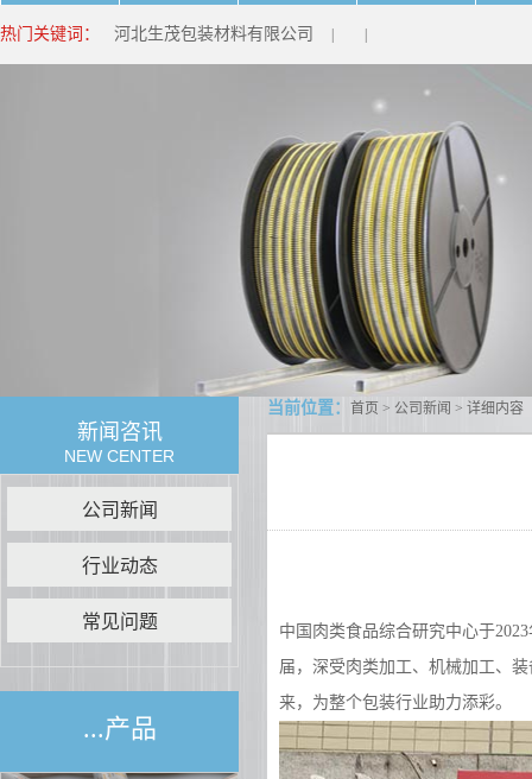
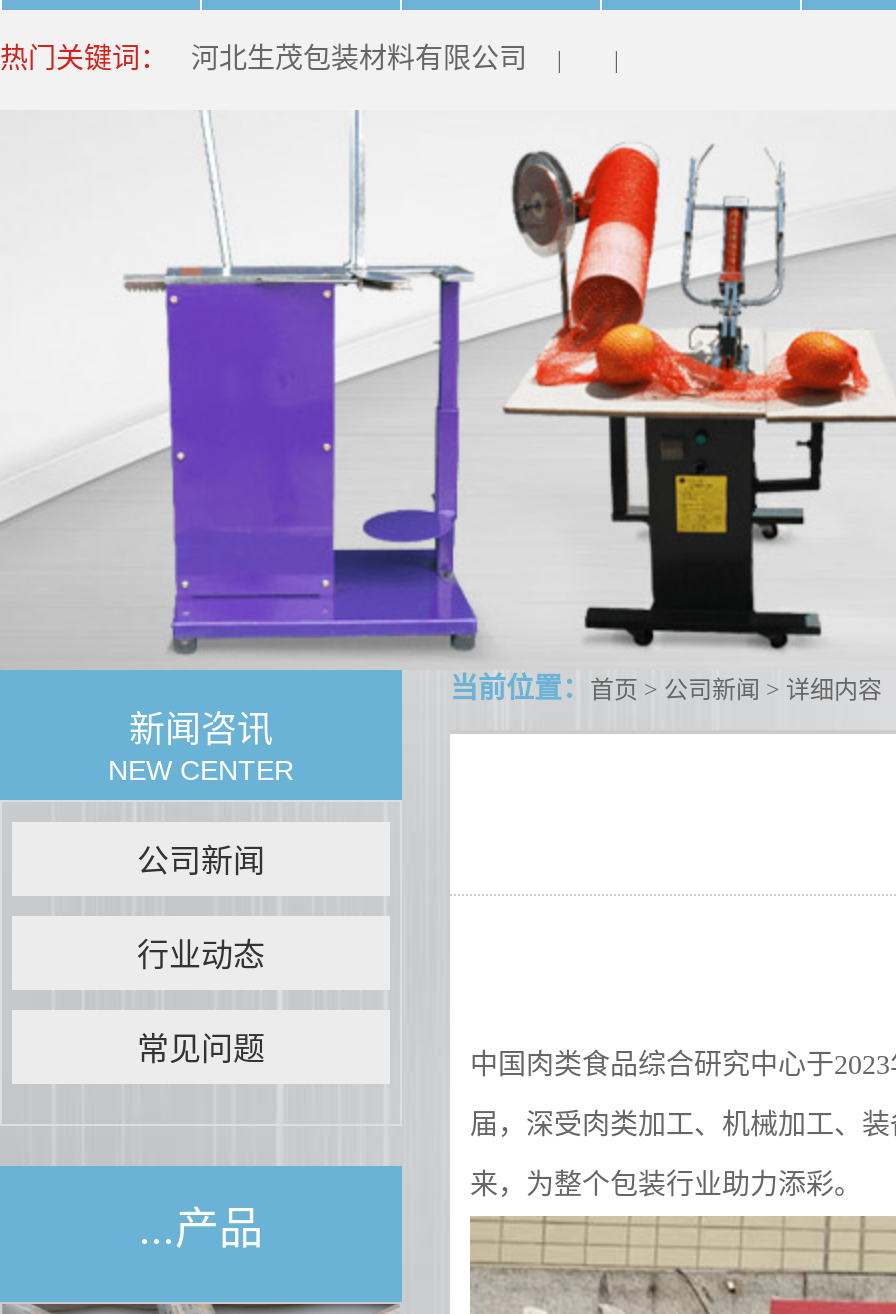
[4,64,528,395] [image] -> [6,112,890,666] [image]

